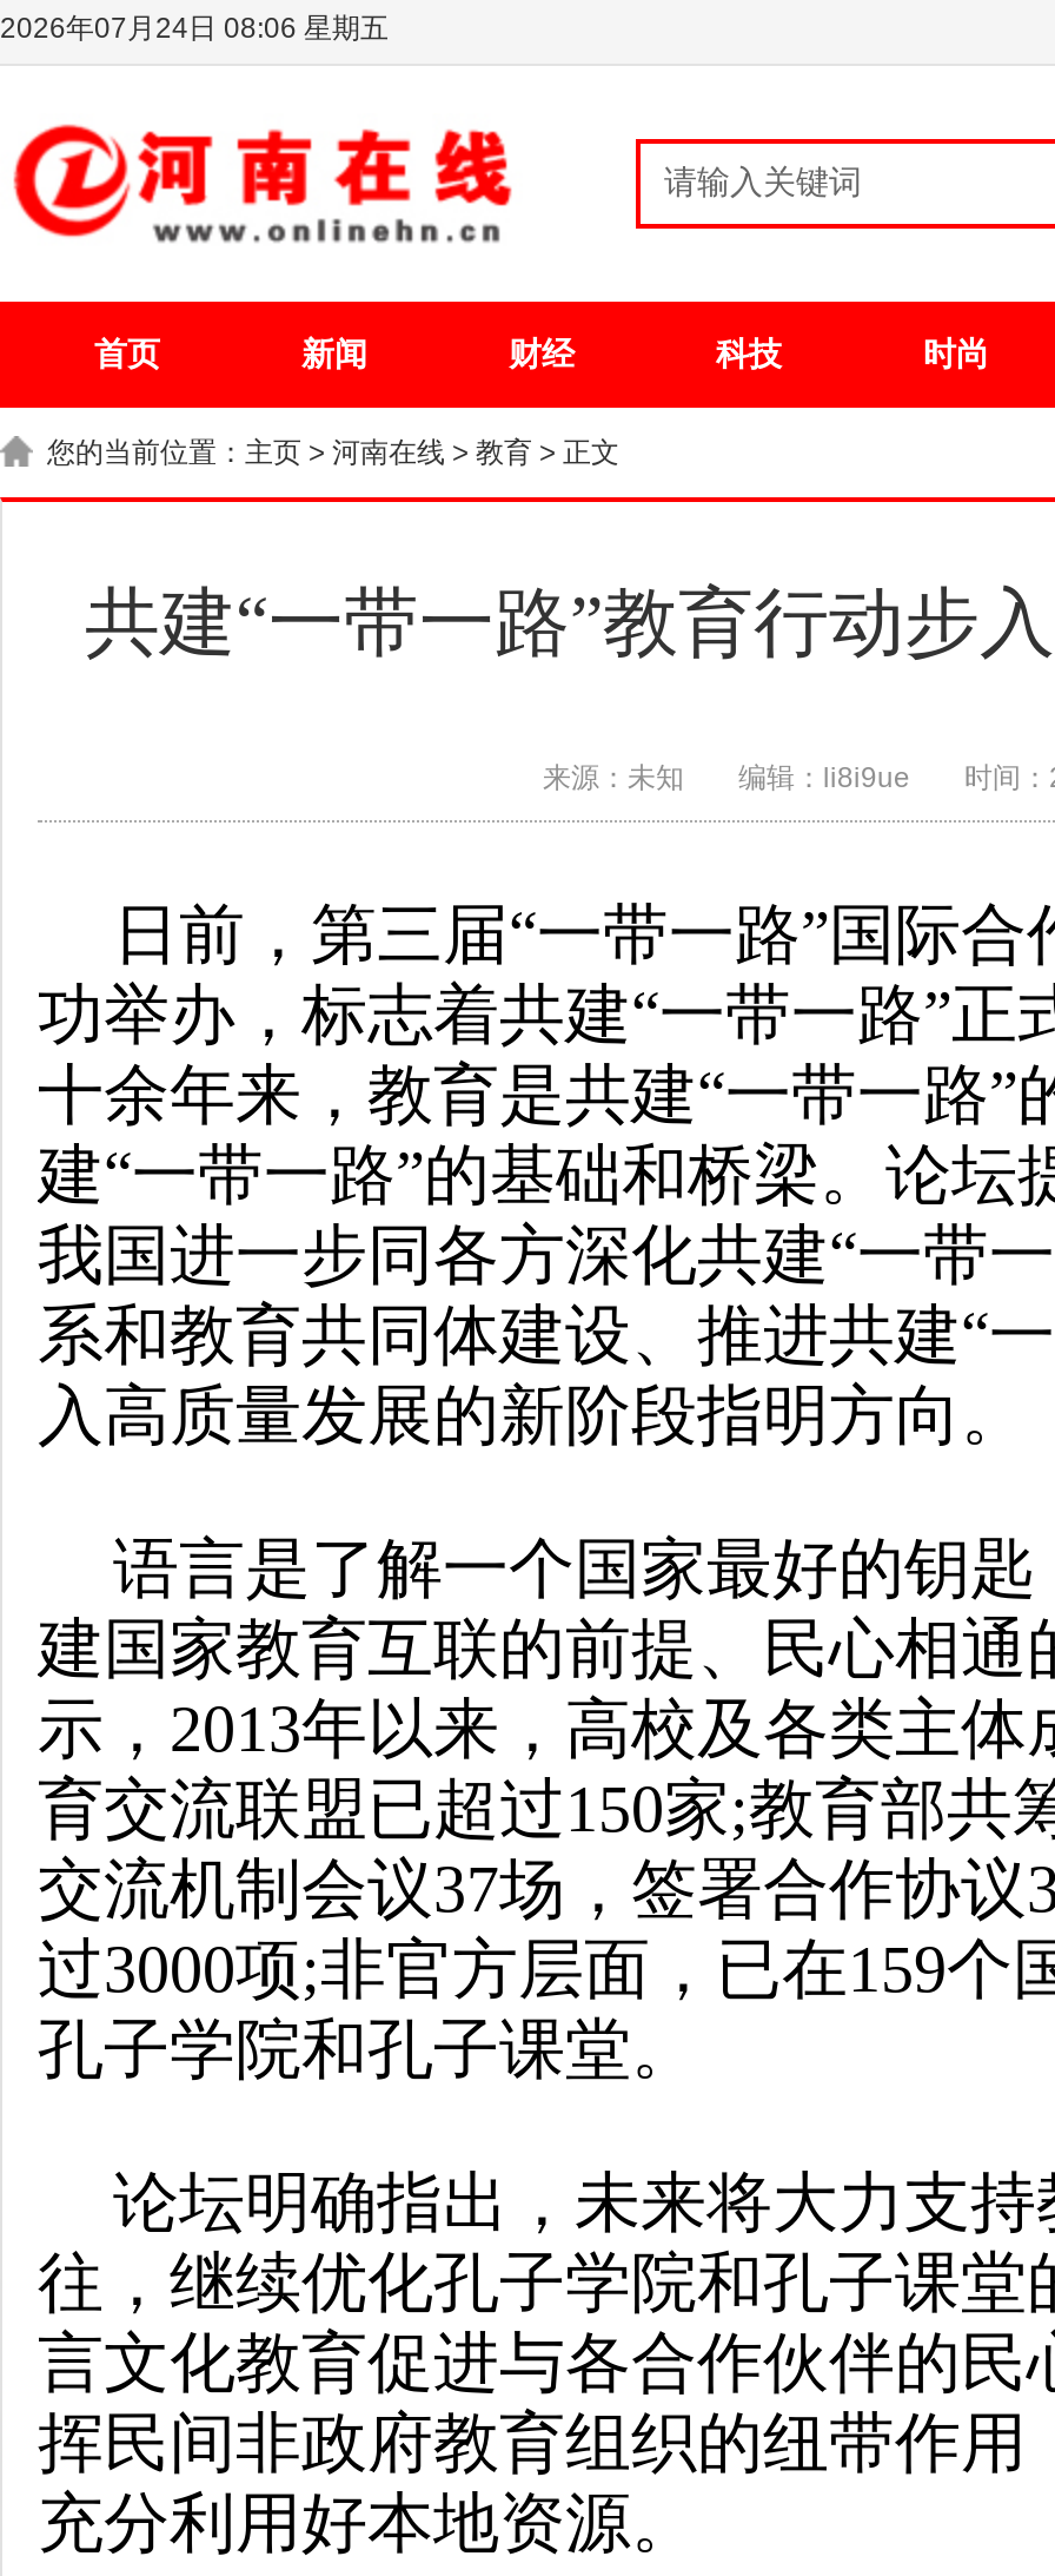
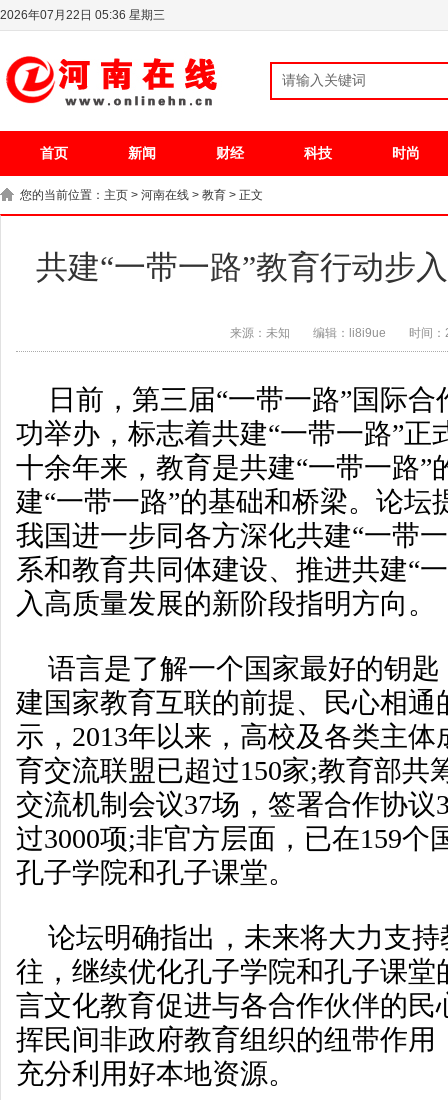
[0,12,389,45] 2026年07月24日 08:06 星期五 -> [0,8,165,22] 2026年07月22日 05:36 星期三

